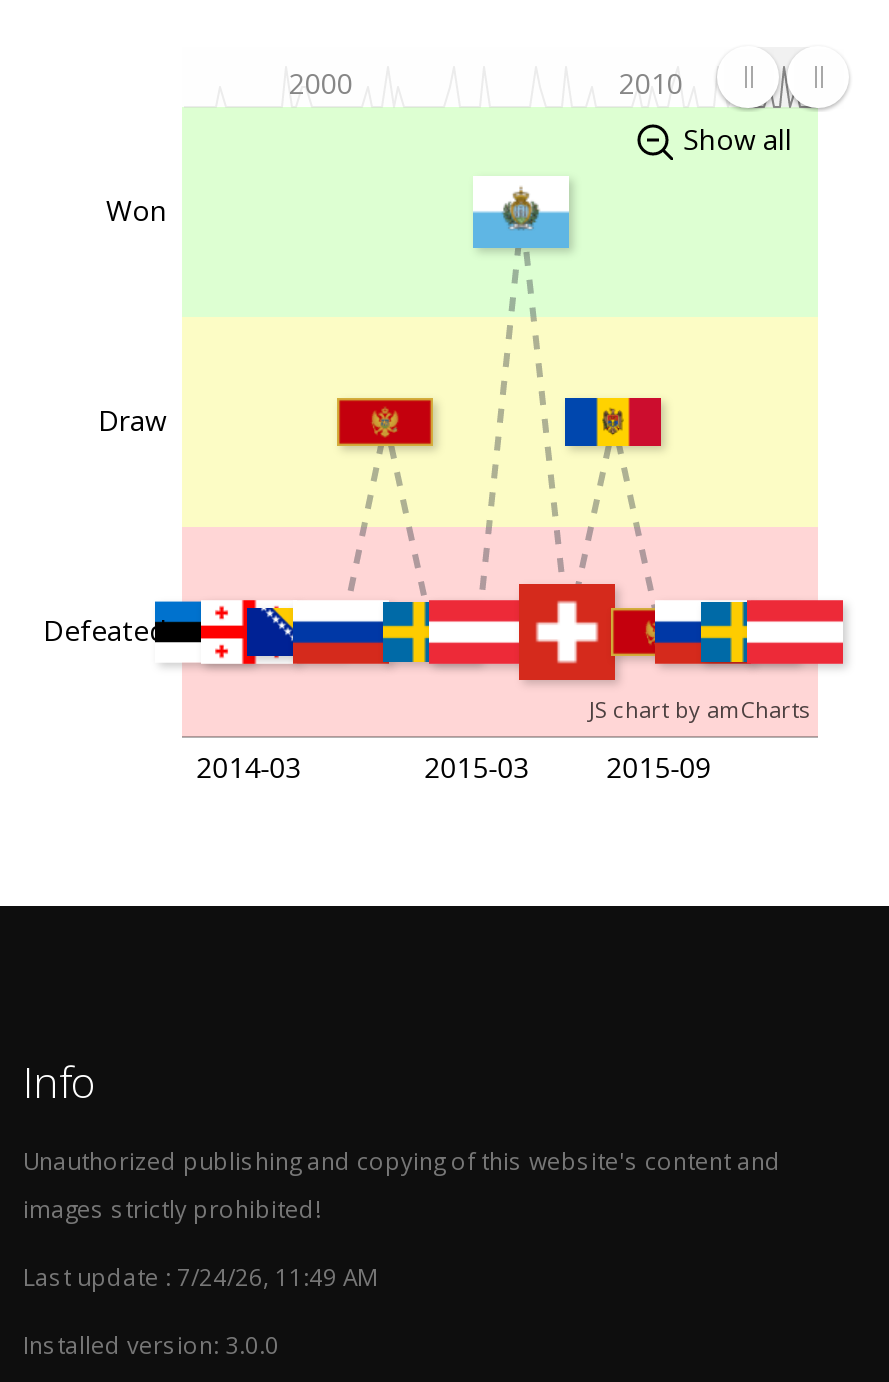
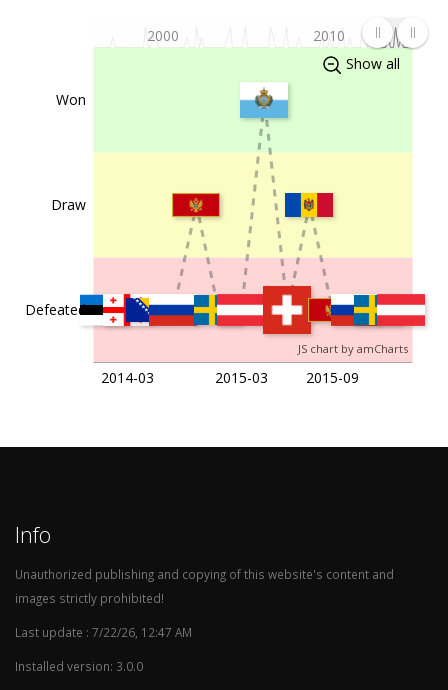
[23,1260,377,1292] Last update : 7/24/26, 11:49 AM -> [15,624,192,640] Last update : 7/22/26, 12:47 AM

